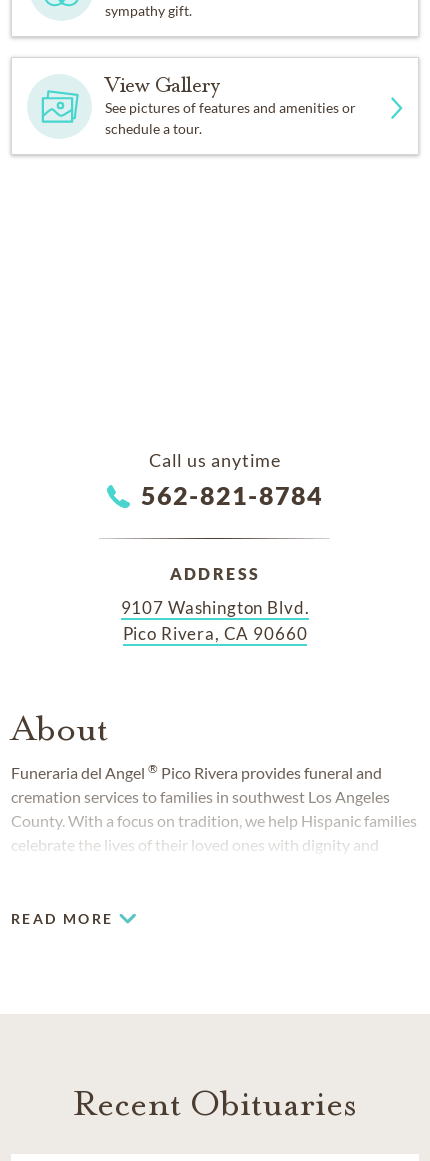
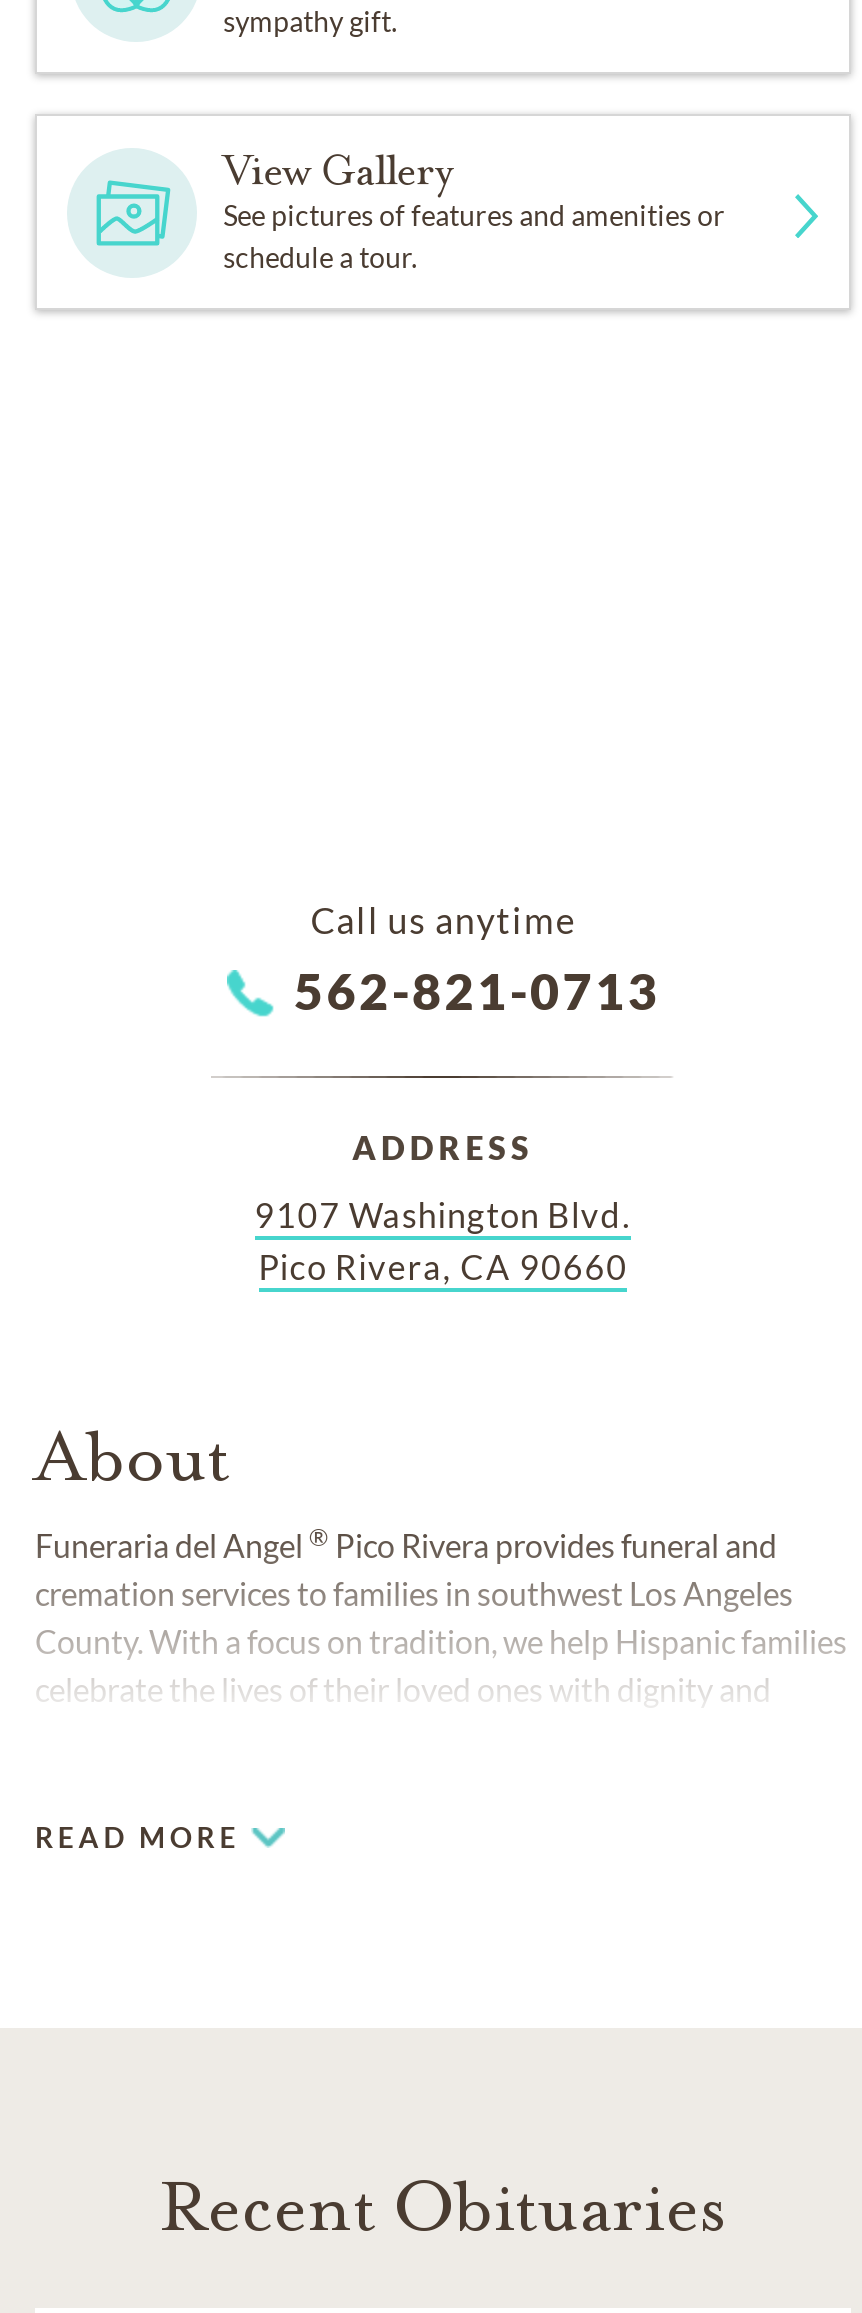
[140,480,323,510] 562-821-8784 -> [294,961,660,1021] 562-821-0713

